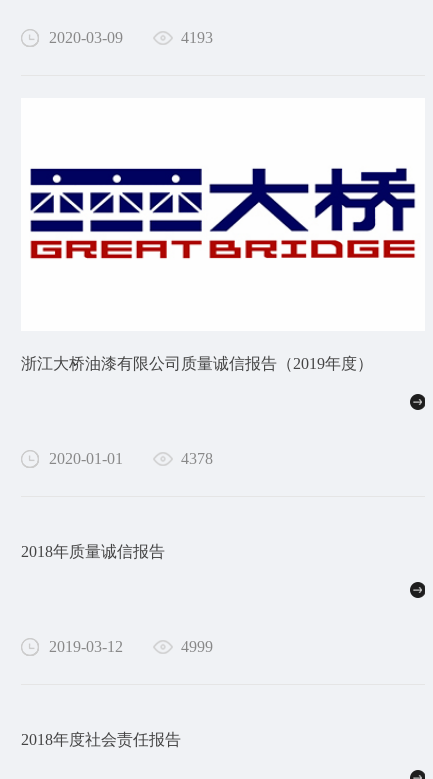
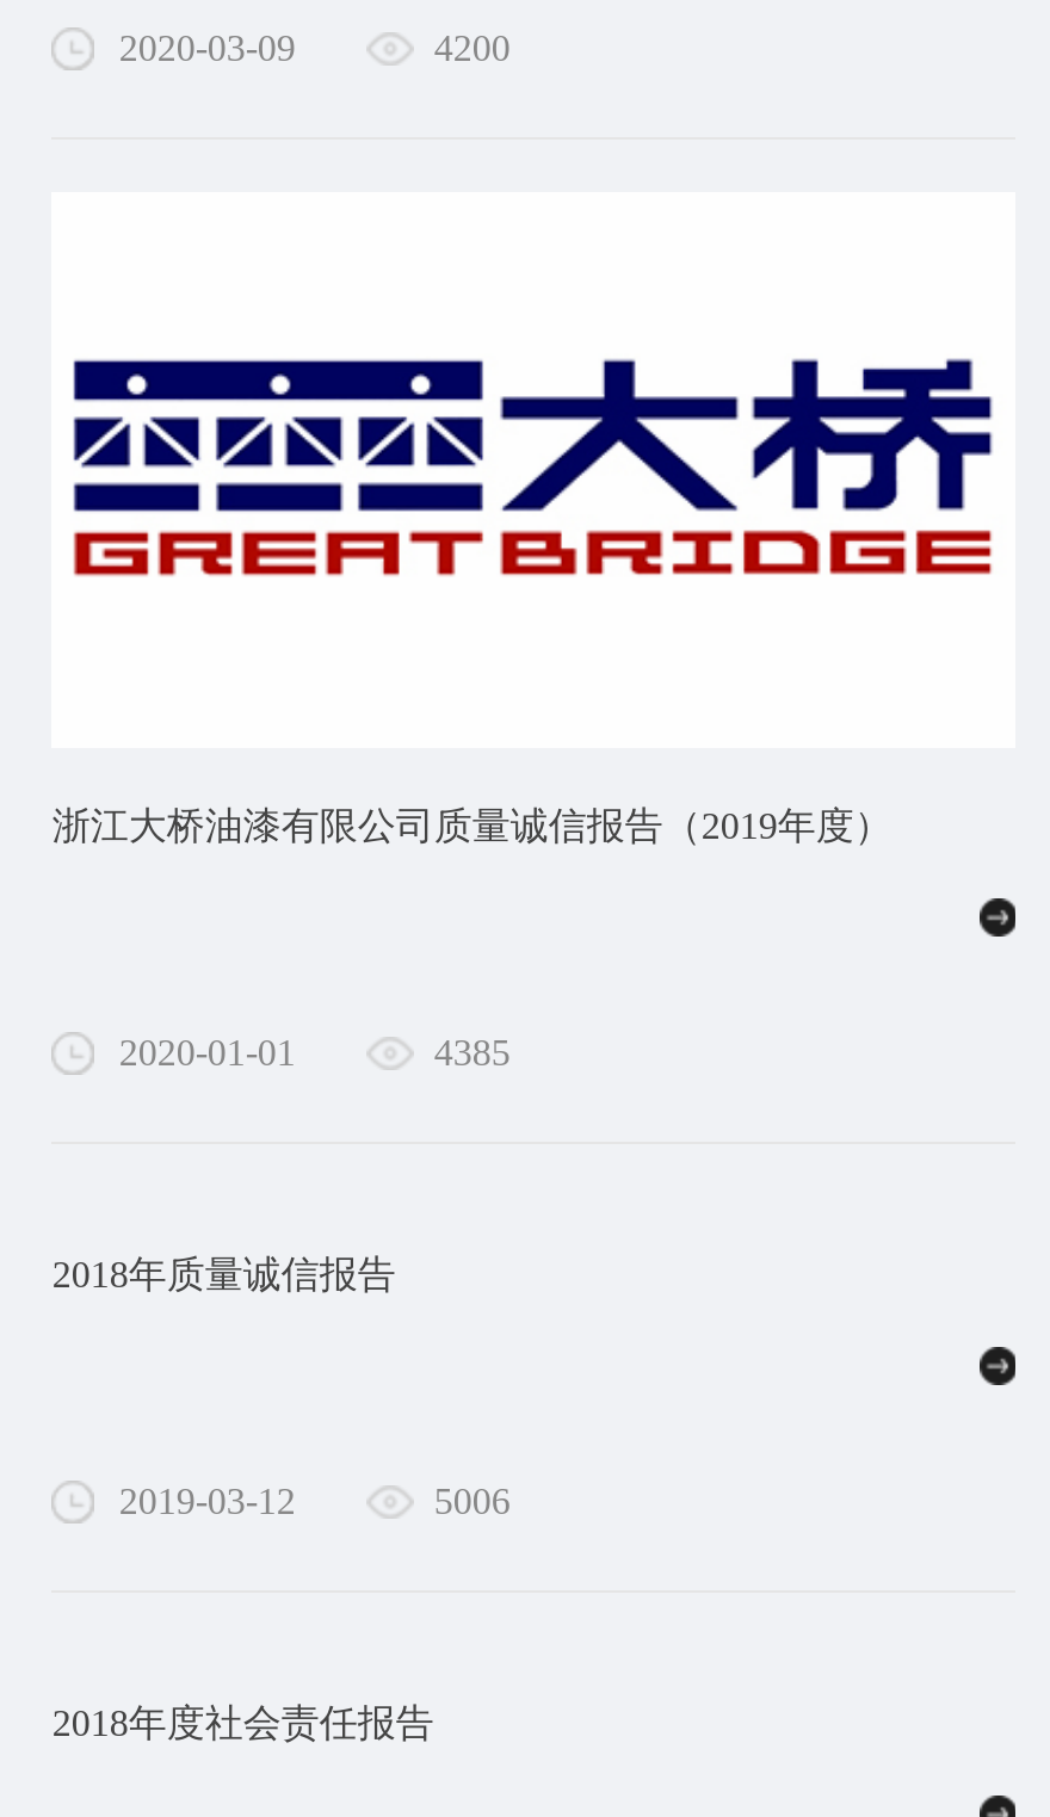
[181,29,213,46] 4193 -> [434,27,510,68] 4200
[181,450,213,467] 4378 -> [434,1032,510,1073] 4385
[181,638,213,655] 4999 -> [434,1481,510,1522] 5006

